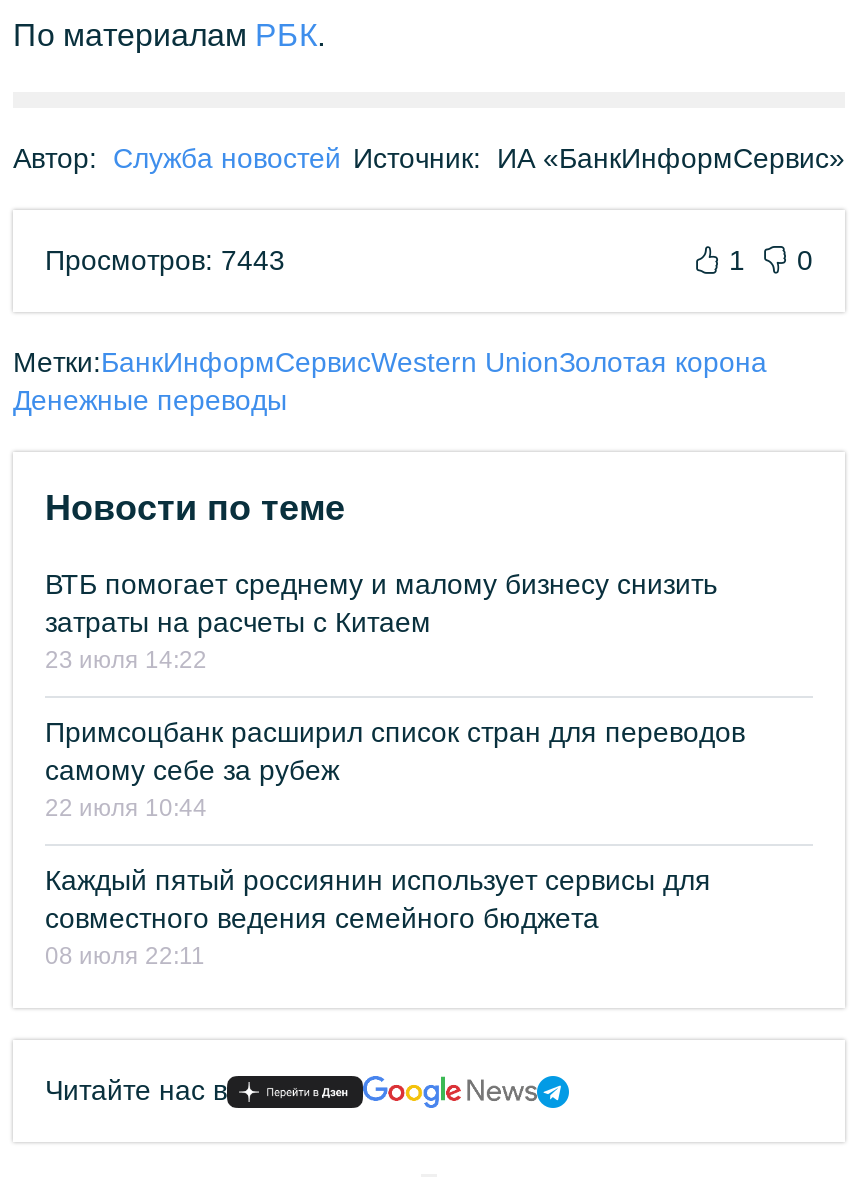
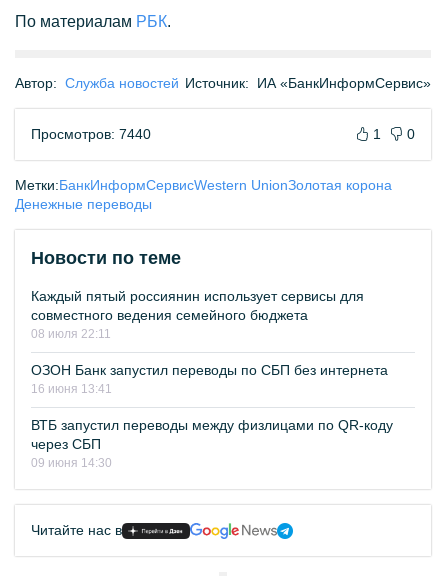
[45,244,285,276] Просмотров: 7443 -> [31,126,151,142] Просмотров: 7440
[45,568,745,822] ВТБ помогает среднему и малому бизнесу снизить | затраты на расчеты с Китаем | 23 июля 14:22 | Примсоцбанк расширил список стран для переводов | самому себе за рубеж | 22 июля 10:44 -> none
moved [45,864,711,970] -> [31,288,364,341]: Каждый пятый россиянин использует сервисы для | совместного ведения семейного бюджета | 08 июля 22:11
none -> [31,362,393,470] ОЗОН Банк запустил переводы по СБП без интернета | 16 июня 13:41 | ВТБ запустил переводы между физлицами по QR-коду | через СБП | 09 июня 14:30

